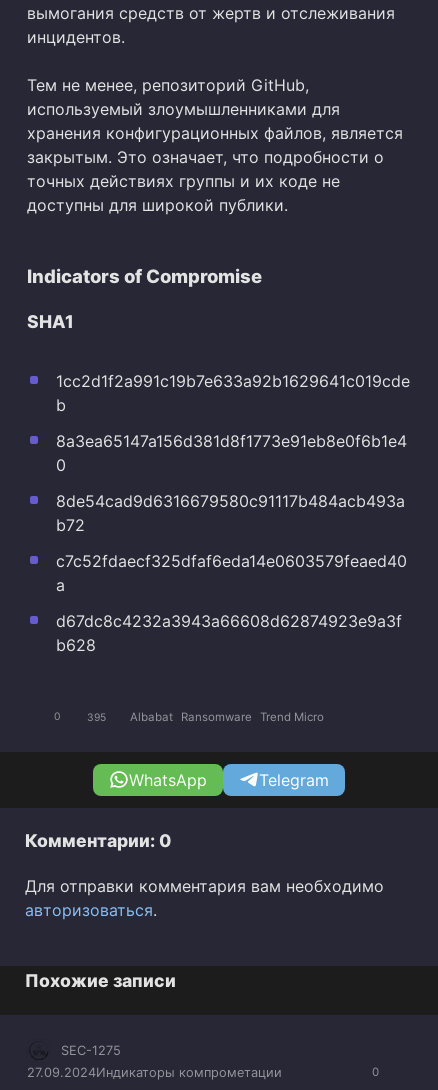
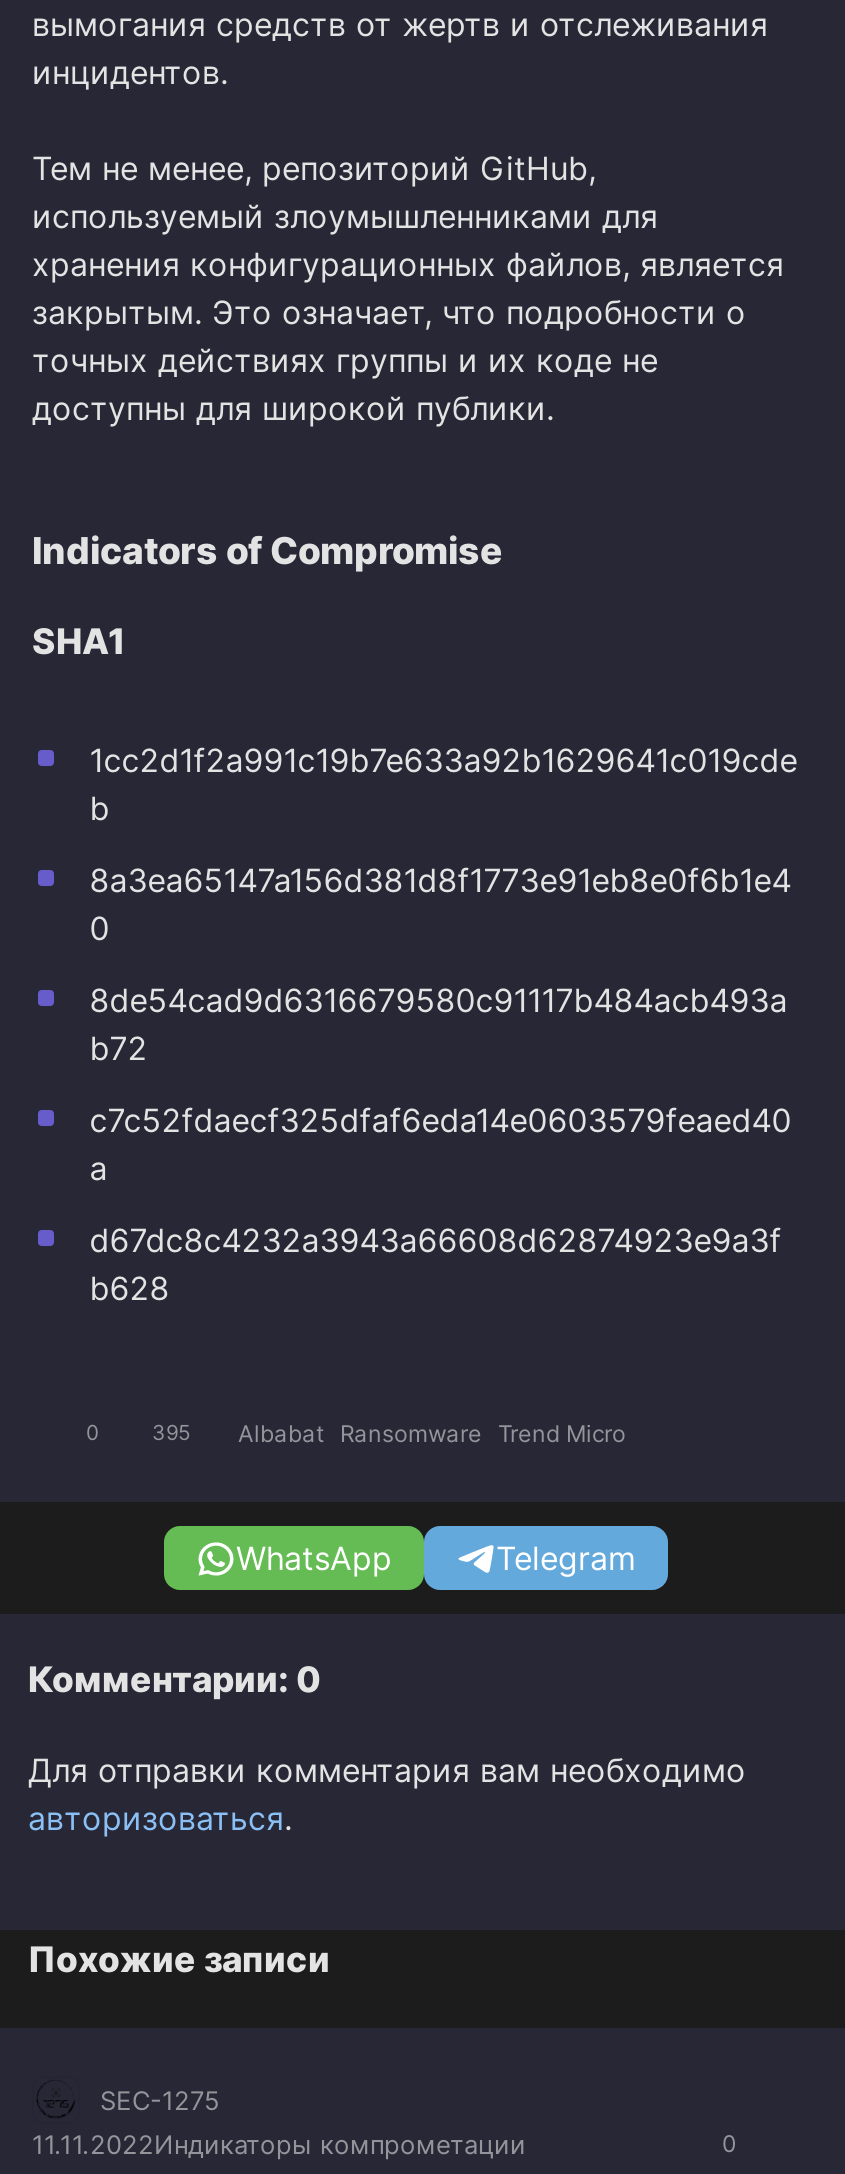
[27,1065,282,1080] 27.09.2024Индикаторы компрометации -> [32,2130,526,2160] 11.11.2022Индикаторы компрометации

